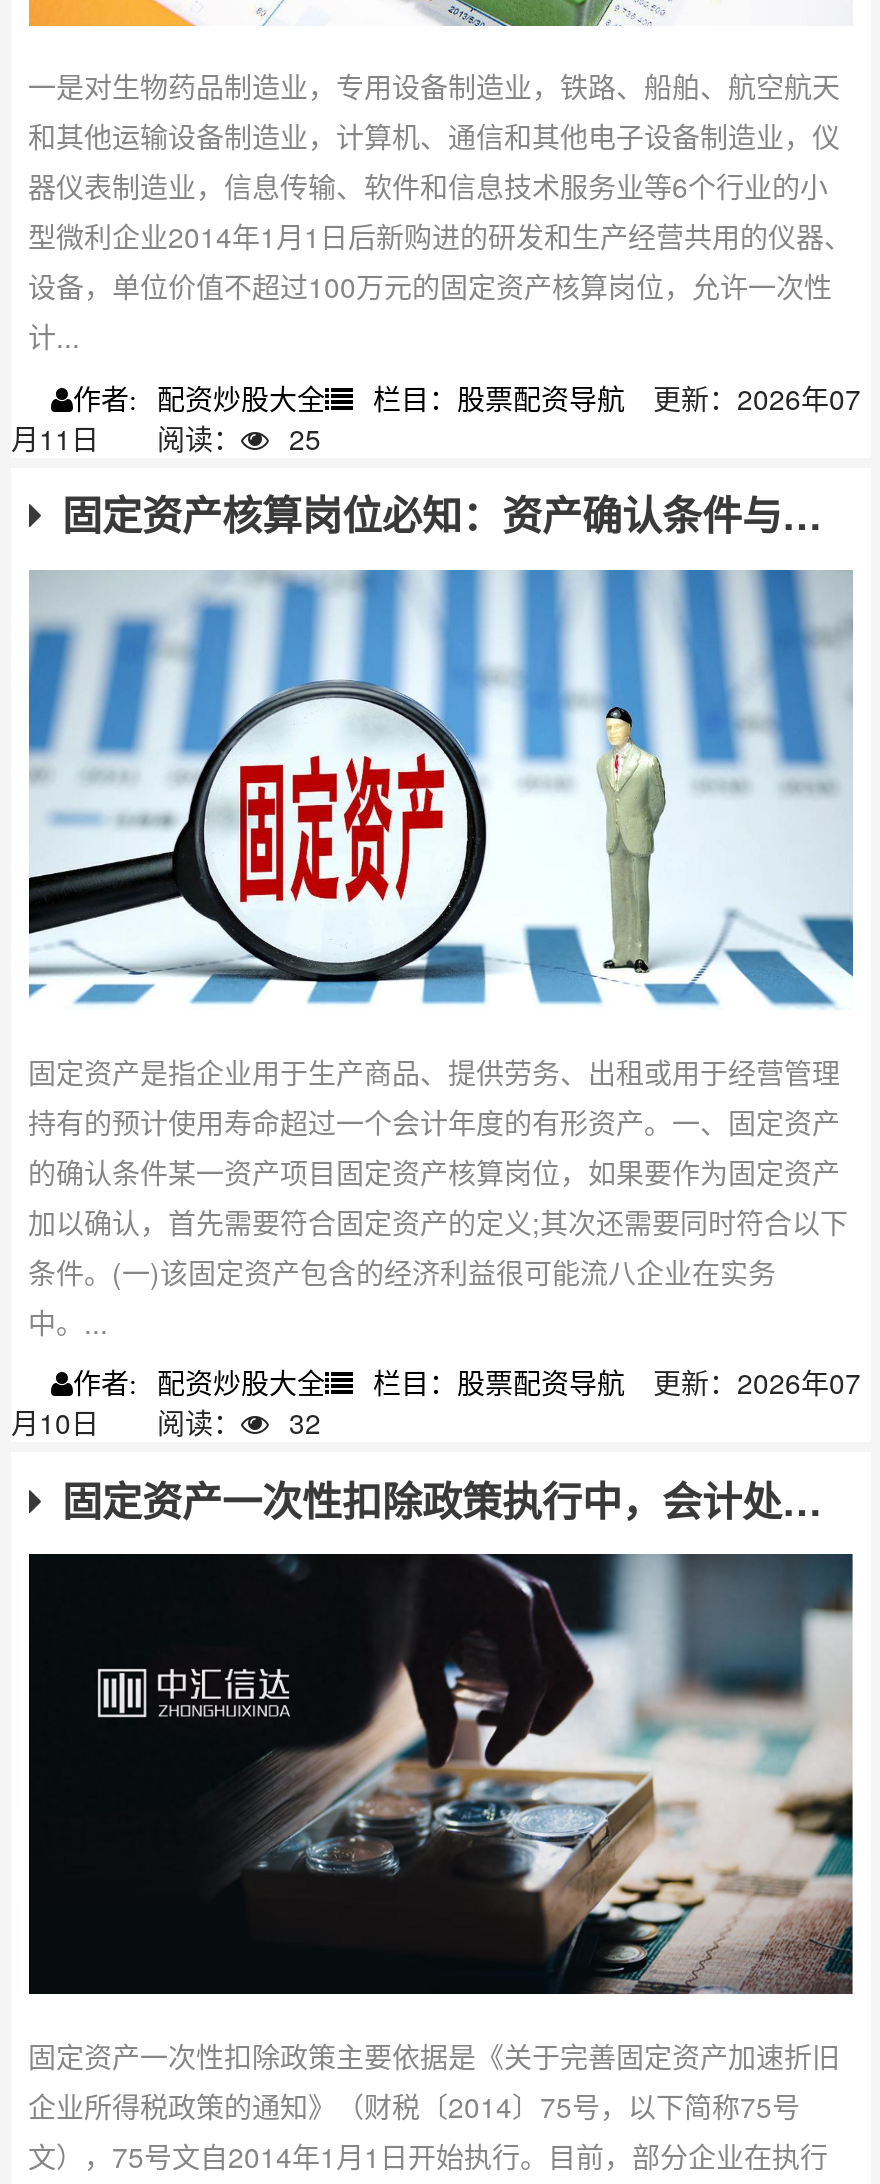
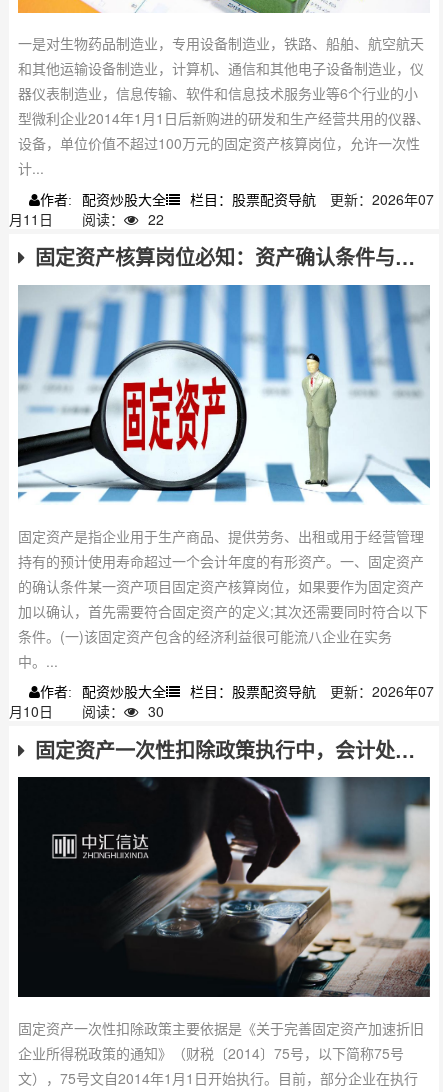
[11,417,321,457] 月11日 阅读： 25 -> [9,209,164,229] 月11日 阅读： 22
[11,1402,321,1442] 月10日 阅读： 32 -> [9,701,164,721] 月10日 阅读： 30

